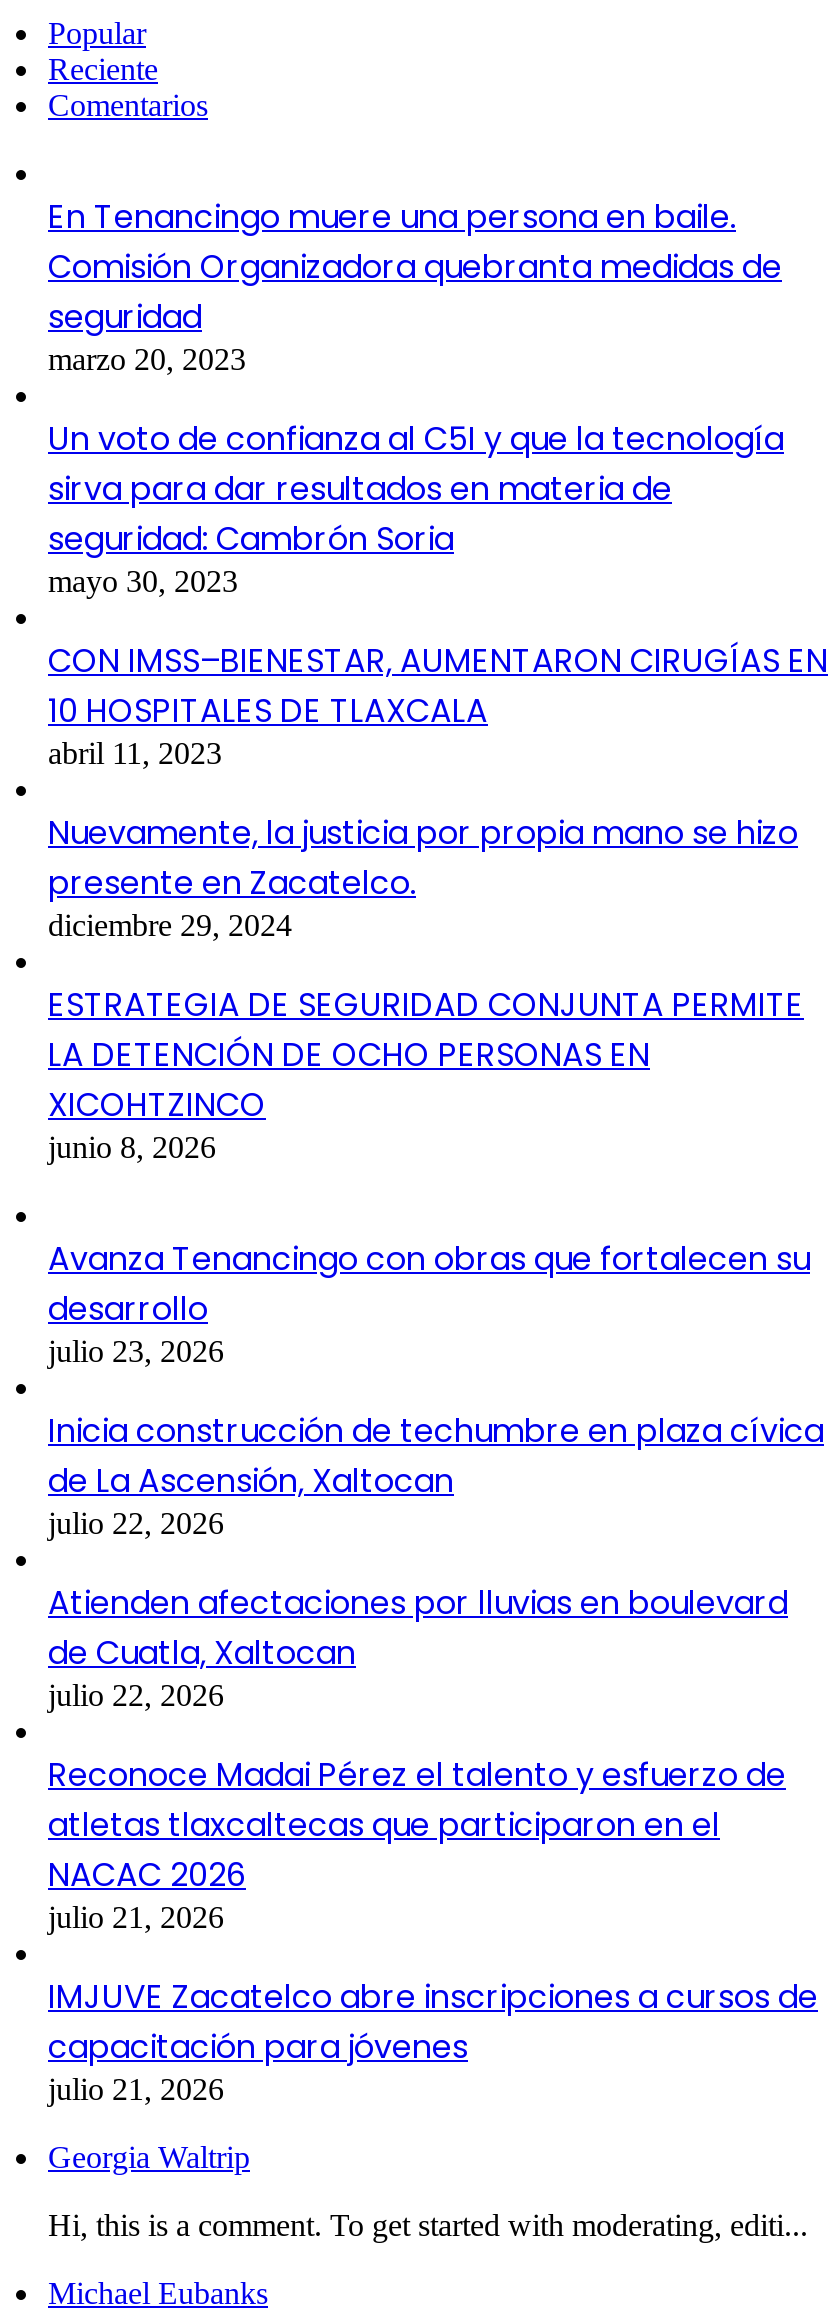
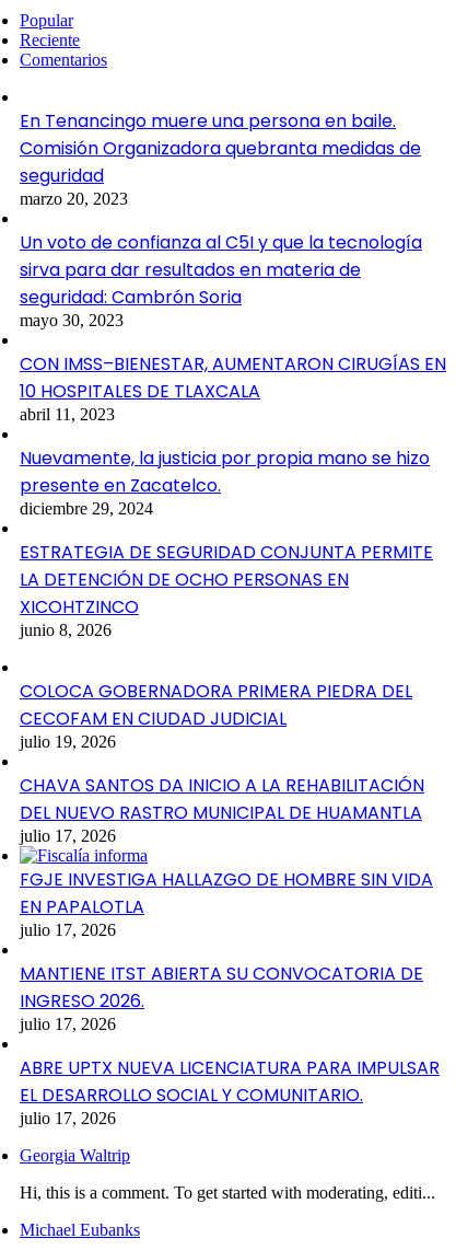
[48,1236,810,1368] Avanza Tenancingo con obras que fortalecen su | desarrollo | julio 23, 2026 -> [20,679,412,751] COLOCA GOBERNADORA PRIMERA PIEDRA DEL | CECOFAM EN CIUDAD JUDICIAL | julio 19, 2026
[48,1408,824,1540] Inicia construcción de techumbre en plaza cívica | de La Ascensión, Xaltocan | julio 22, 2026 -> [20,773,424,845] CHAVA SANTOS DA INICIO A LA REHABILITACIÓN | DEL NUEVO RASTRO MUNICIPAL DE HUAMANTLA | julio 17, 2026
[48,1580,788,1712] Atienden afectaciones por lluvias en boulevard | de Cuatla, Xaltocan | julio 22, 2026 -> [20,867,433,939] FGJE INVESTIGA HALLAZGO DE HOMBRE SIN VIDA | EN PAPALOTLA | julio 17, 2026
[48,1752,786,1934] Reconoce Madai Pérez el talento y esfuerzo de | atletas tlaxcaltecas que participaron en el | NACAC 2026 | julio 21, 2026 -> [20,961,423,1033] MANTIENE ITST ABIERTA SU CONVOCATORIA DE | INGRESO 2026. | julio 17, 2026
[48,1974,818,2106] IMJUVE Zacatelco abre inscripciones a cursos de | capacitación para jóvenes | julio 21, 2026 -> [20,1055,440,1127] ABRE UPTX NUEVA LICENCIATURA PARA IMPULSAR | EL DESARROLLO SOCIAL Y COMUNITARIO. | julio 17, 2026

